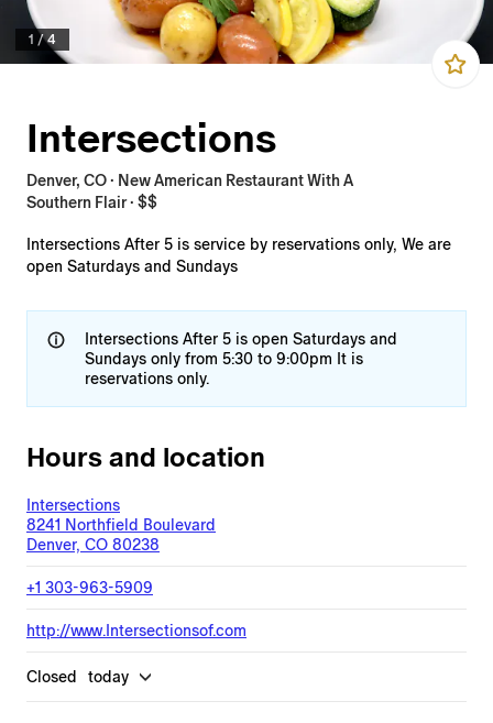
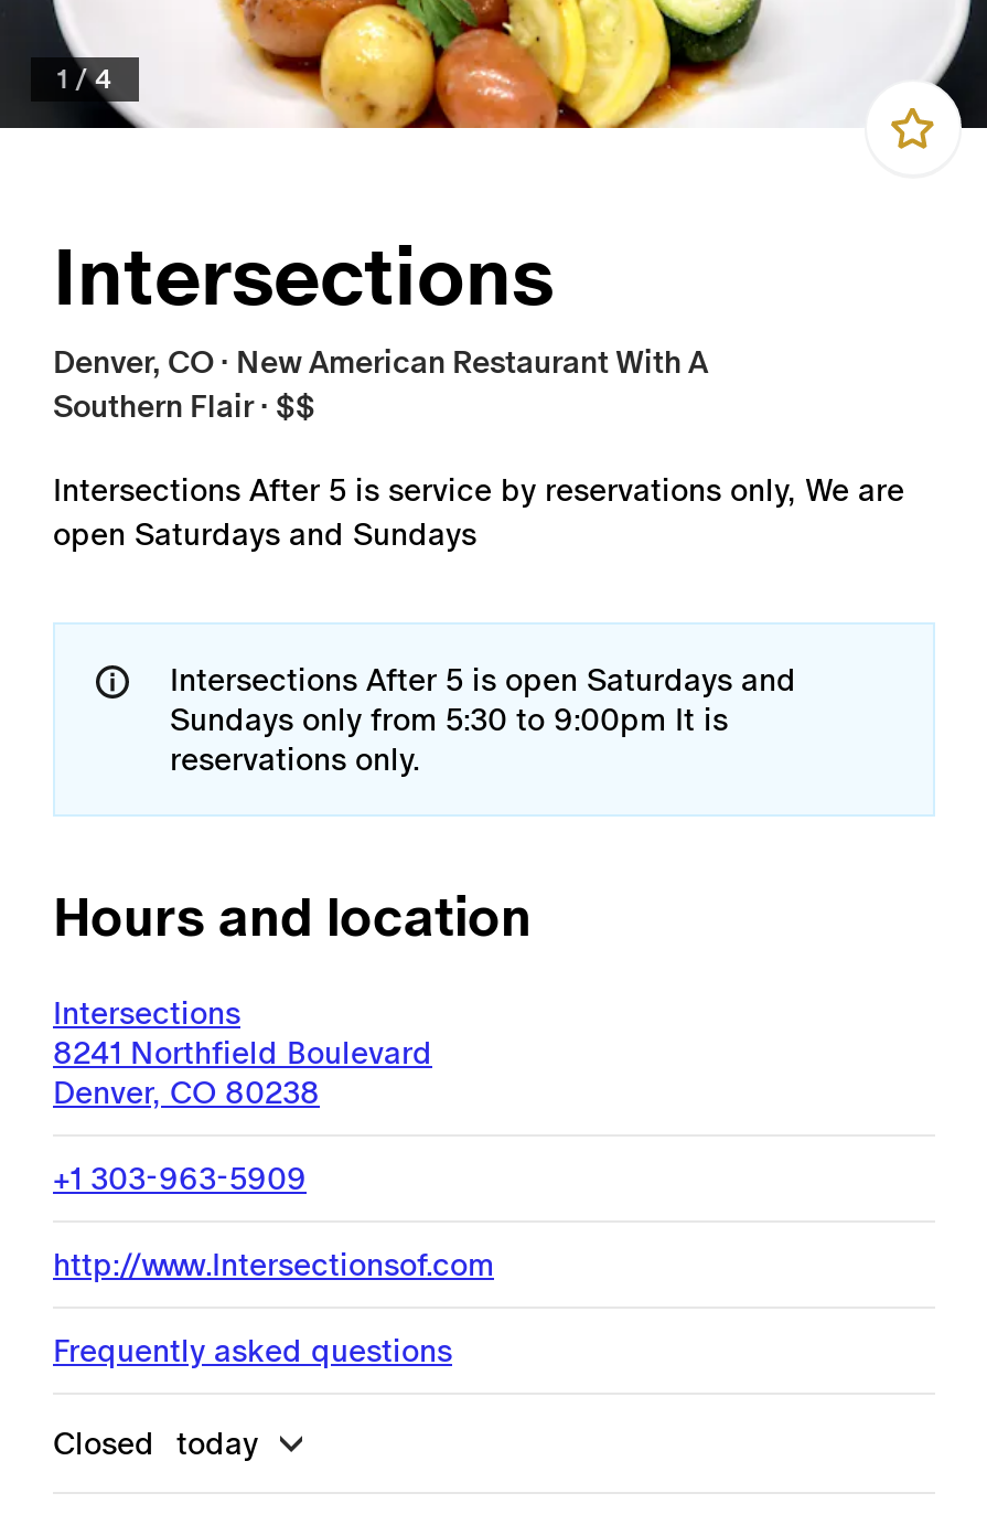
none -> [53,1333,452,1369] Frequently asked questions

